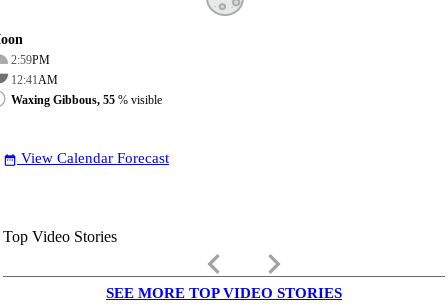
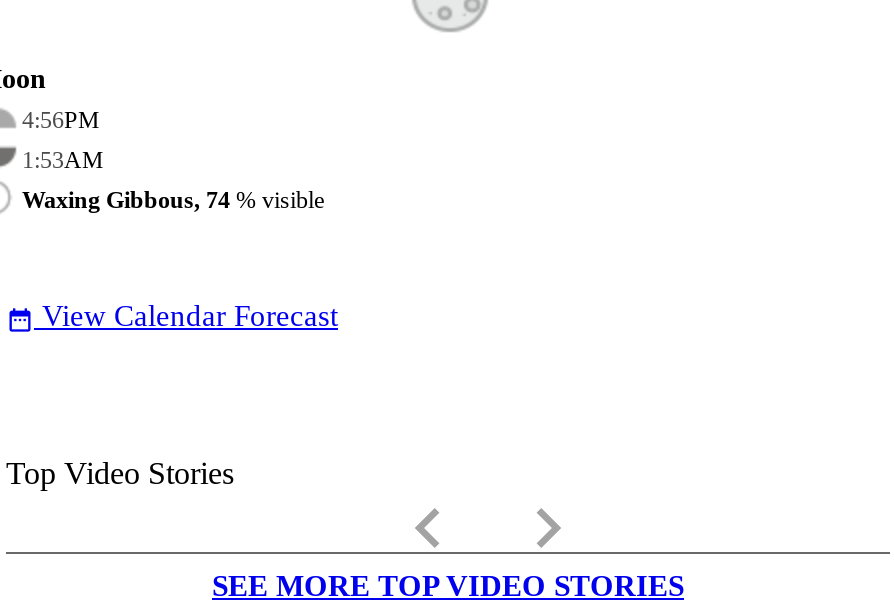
[11,53,50,67] 2:59PM -> [22,106,100,134] 4:56PM
[11,73,58,87] 12:41AM -> [22,146,104,174] 1:53AM
[11,93,162,107] Waxing Gibbous, 55% visible -> [22,186,324,214] Waxing Gibbous, 74% visible

